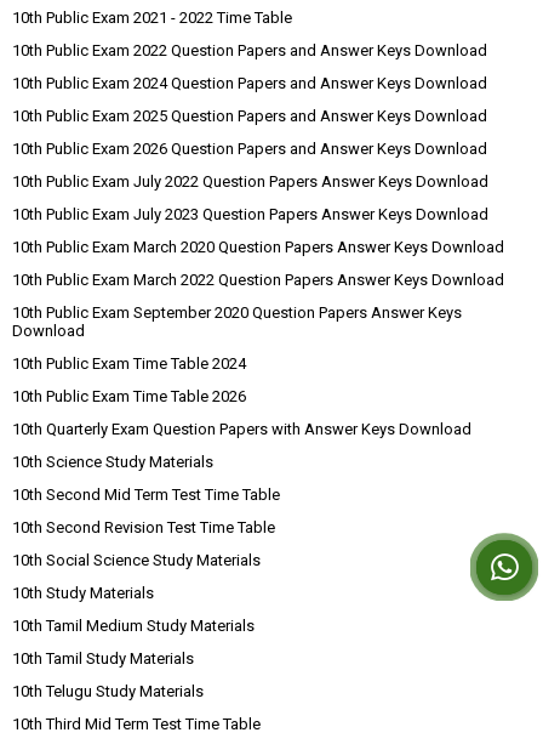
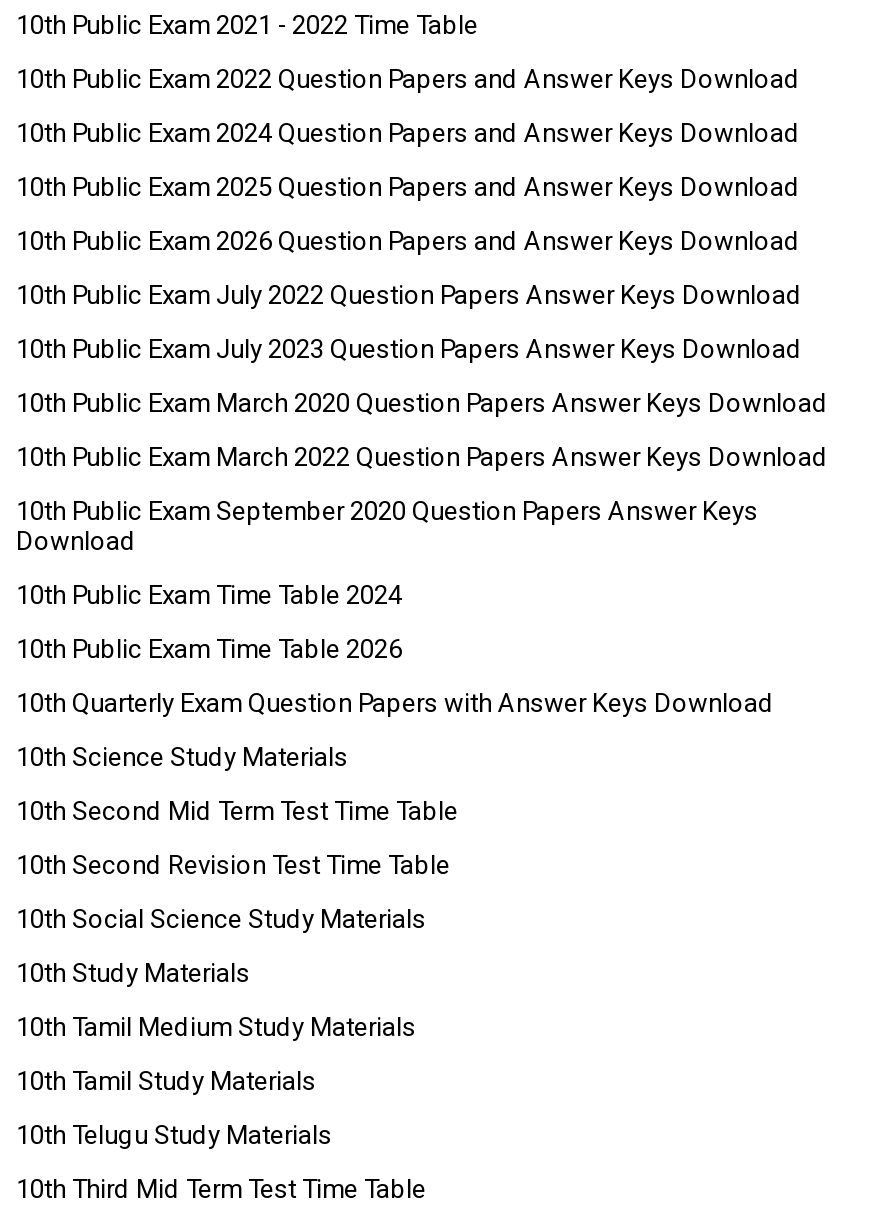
[469,532,539,602] [image] -> none

